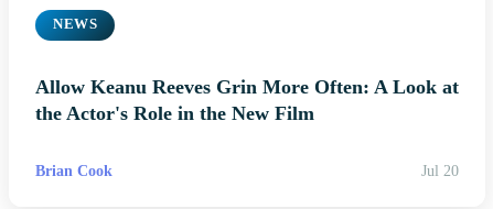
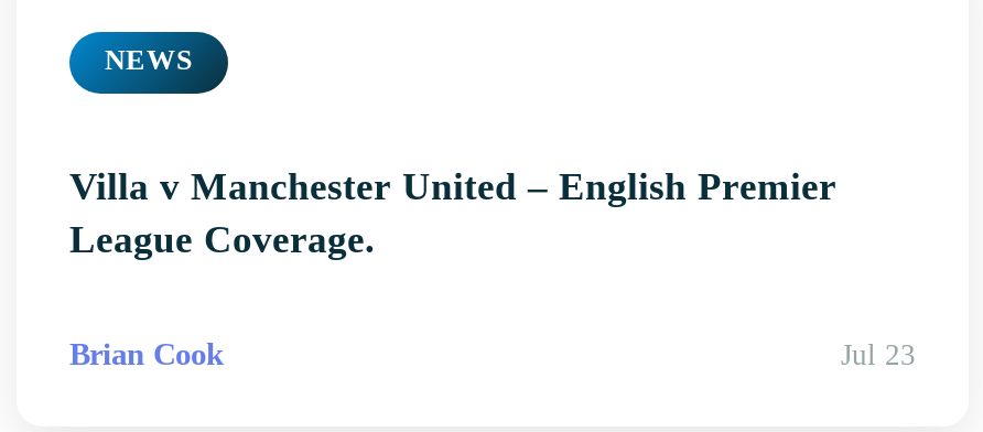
[35,76,459,125] Allow Keanu Reeves Grin More Often: A Look at | the Actor's Role in the New Film -> [69,165,836,262] Villa v Manchester United – English Premier | League Coverage.
[421,162,459,179] Jul 20 -> [841,338,916,371] Jul 23

